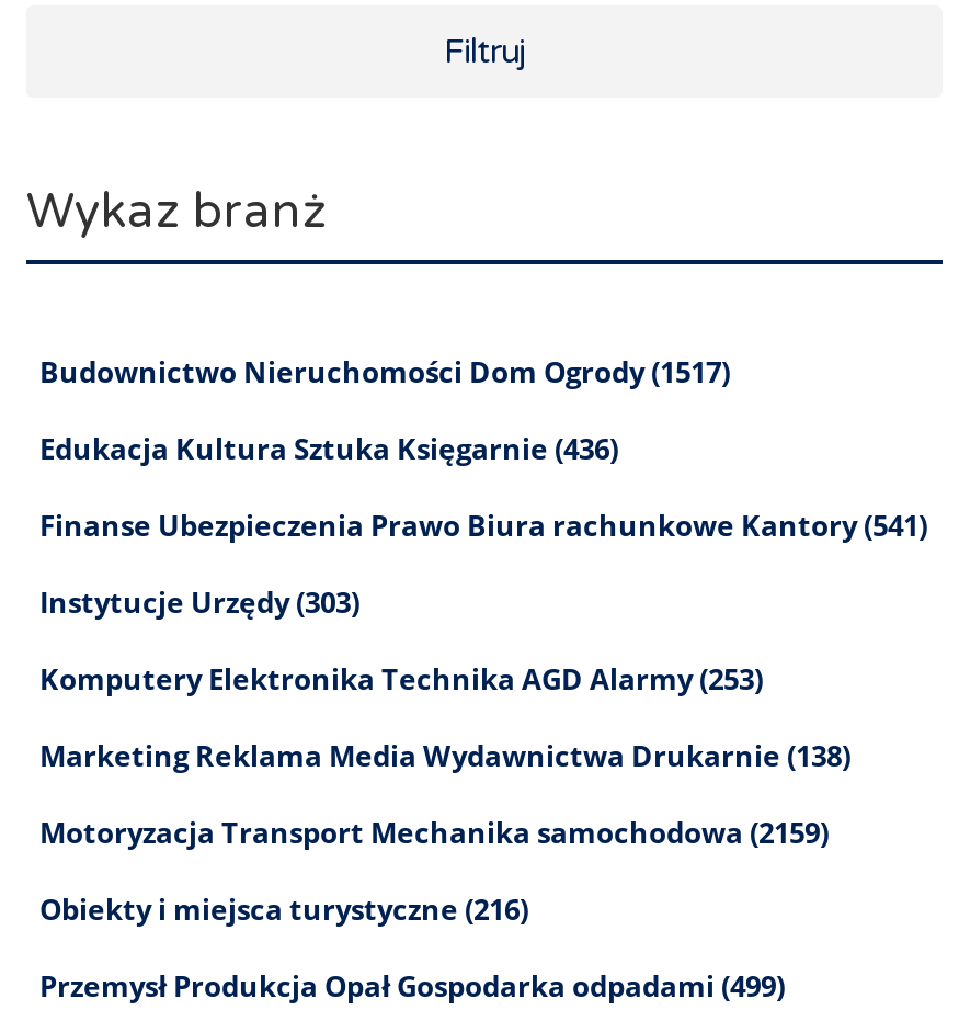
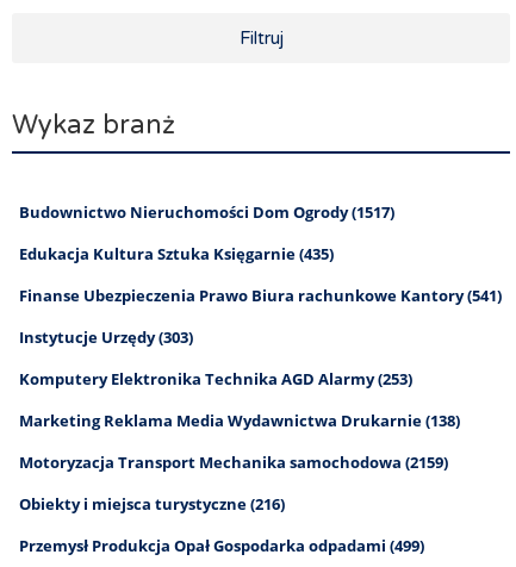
[39,428,618,467] Edukacja Kultura Sztuka Księgarnie (436) -> [19,242,334,264] Edukacja Kultura Sztuka Księgarnie (435)

